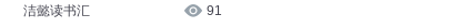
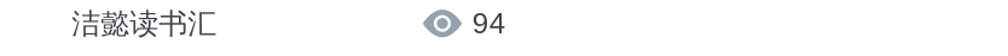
[207,4,223,19] 91 -> [472,8,506,41] 94

